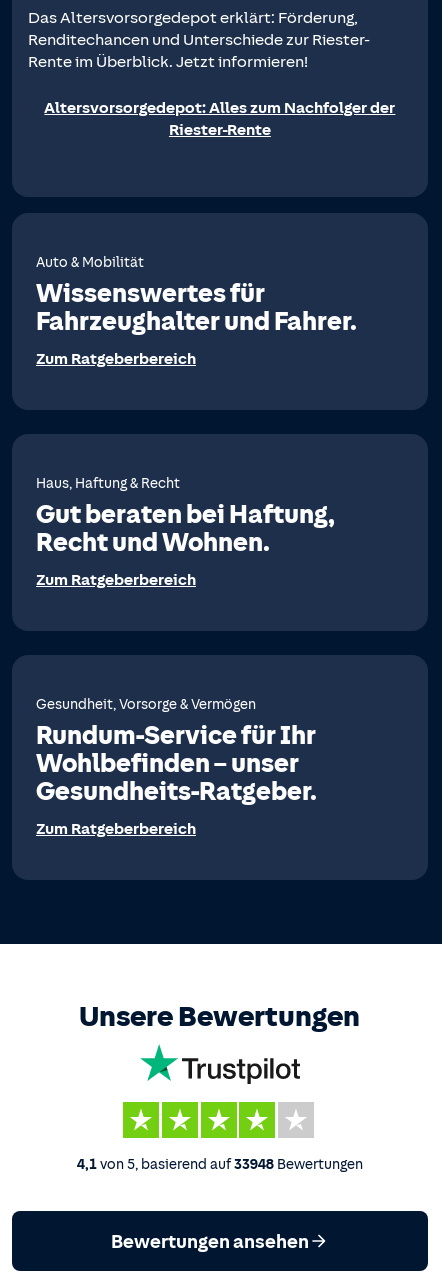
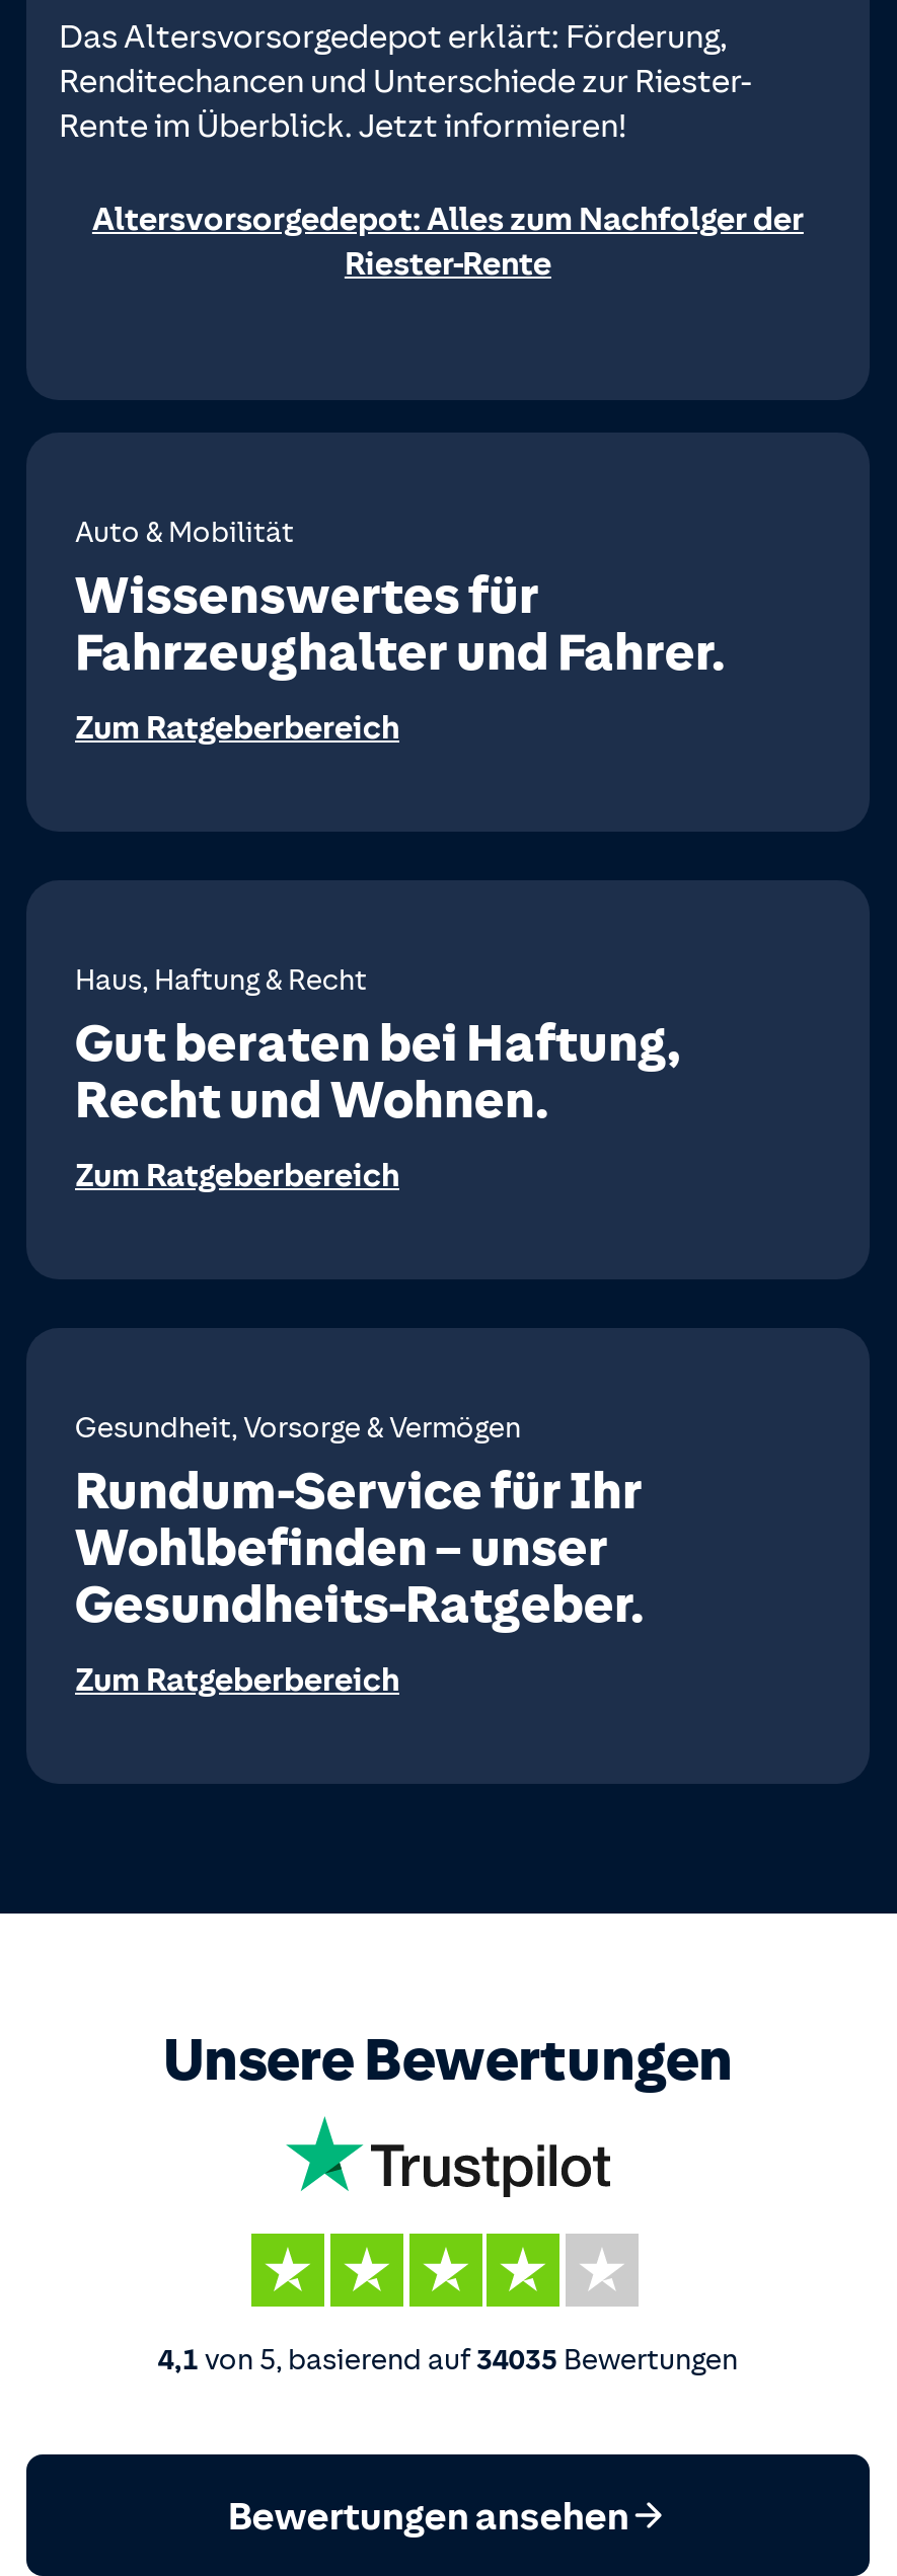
[77,1156,363,1172] 4,1 von 5, basierend auf 33948 Bewertungen -> [158,2343,738,2376] 4,1 von 5, basierend auf 34035 Bewertungen

